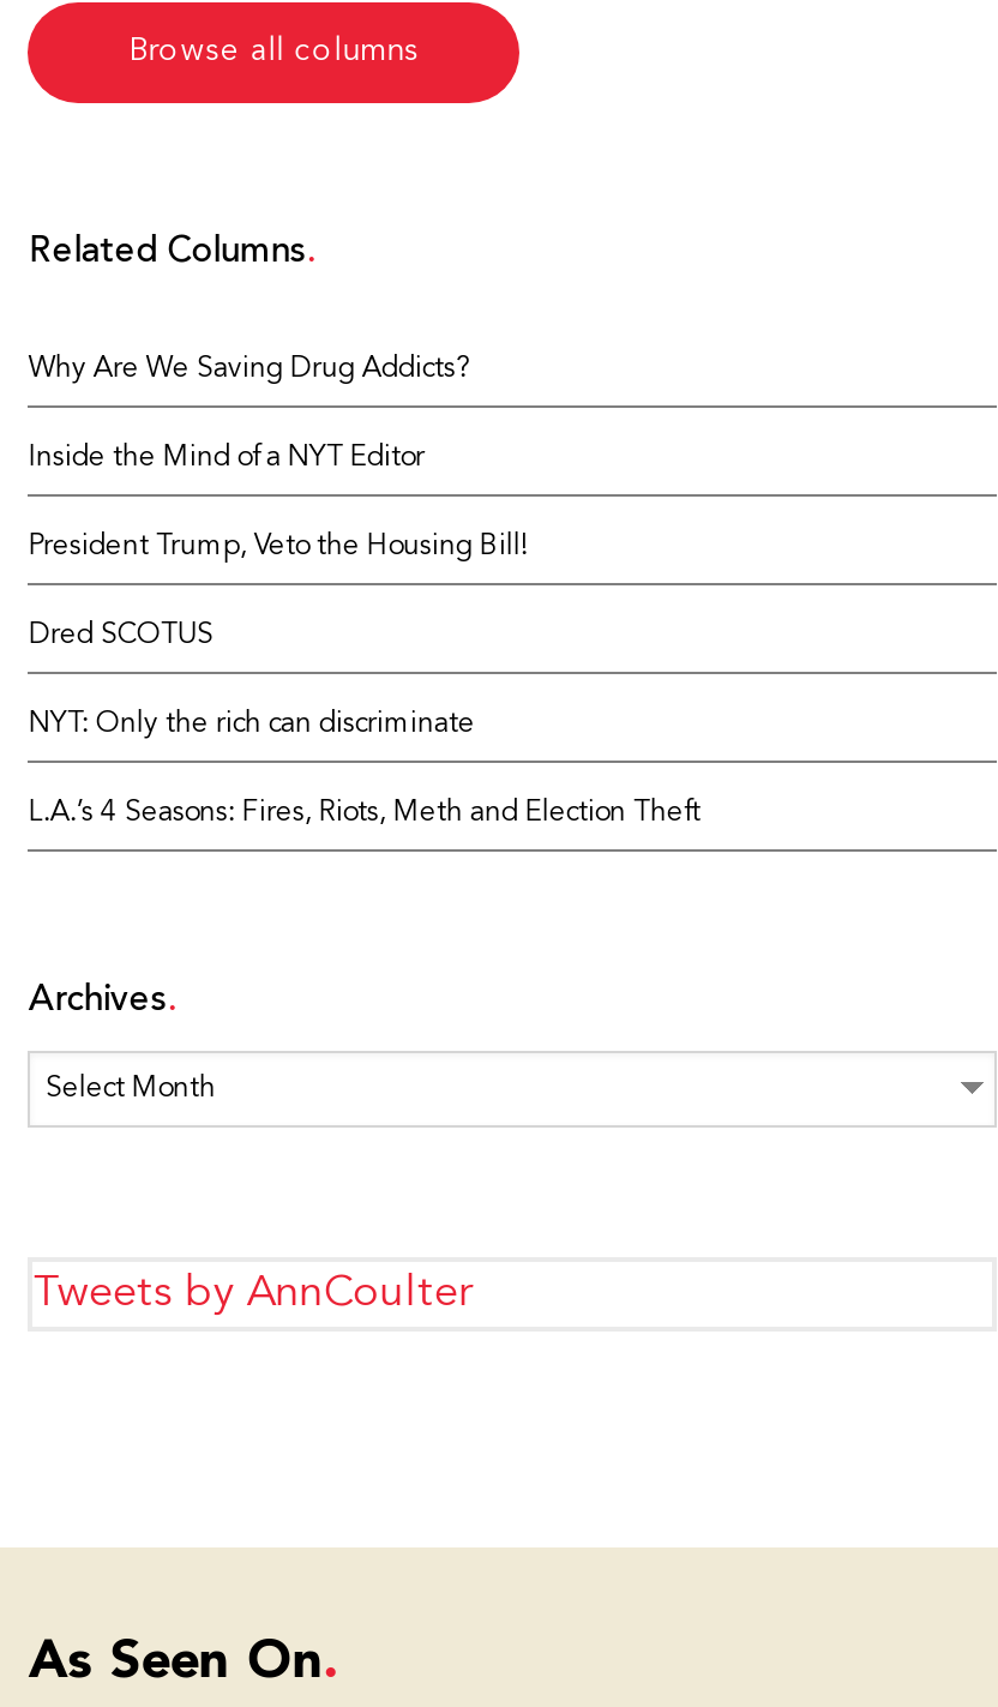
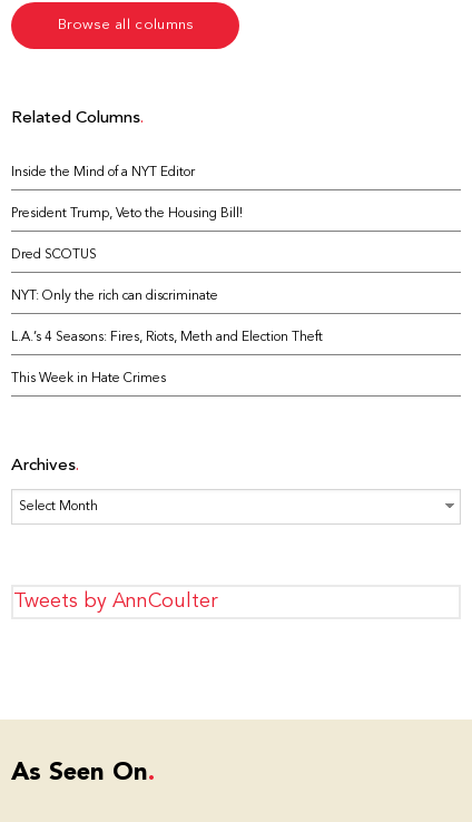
[29,354,468,383] Why Are We Saving Drug Addicts? -> none
moved [29,443,700,827] -> [12,166,323,344]: Inside the Mind of a NYT Editor | President Trump, Veto the Housing Bill! | Dred SCOTUS | NYT: Only the rich can discriminate | L.A.’s 4 Seasons: Fires, Riots, Meth and Election Theft
none -> [12,372,166,385] This Week in Hate Crimes

